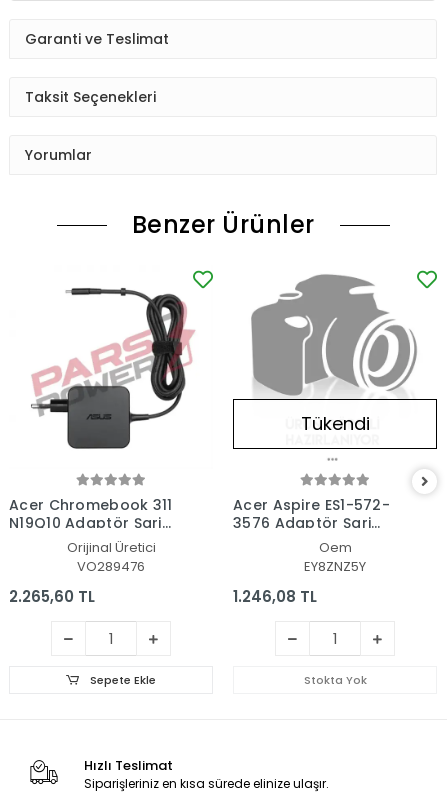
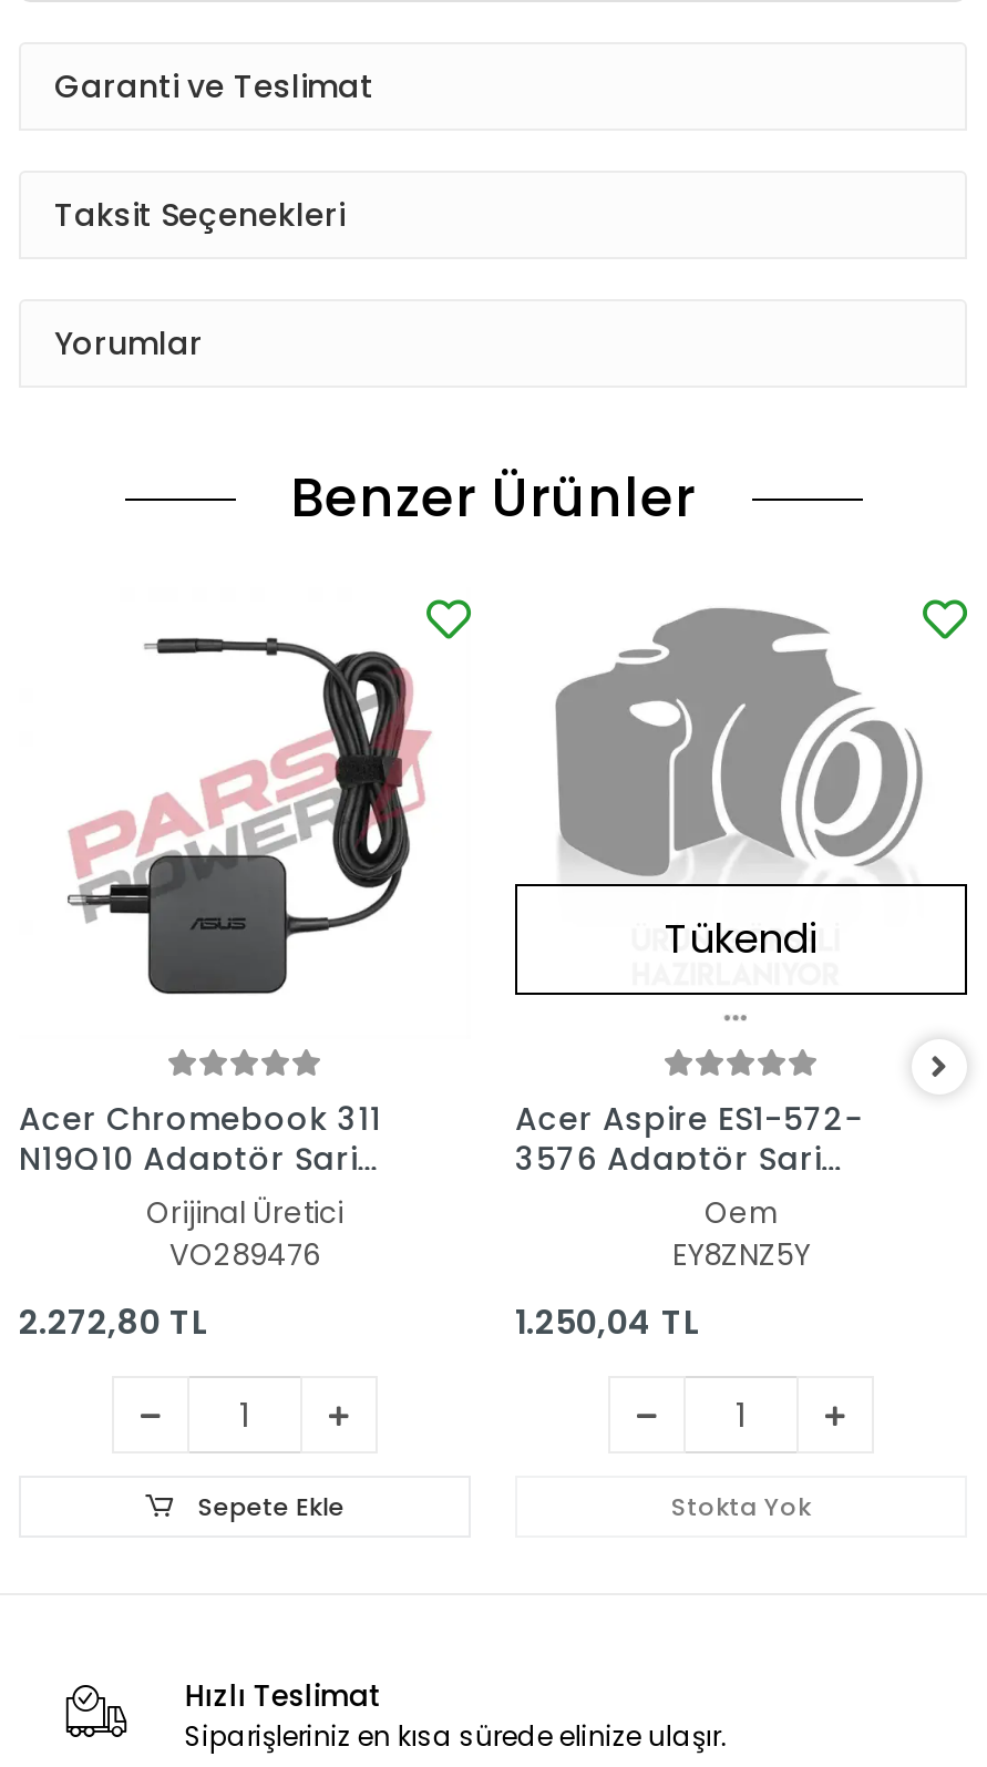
[9,586,95,607] 2.265,60 TL -> [19,1298,207,1344] 2.272,80 TL
[233,586,317,607] 1.246,08 TL -> [515,1298,699,1344] 1.250,04 TL

